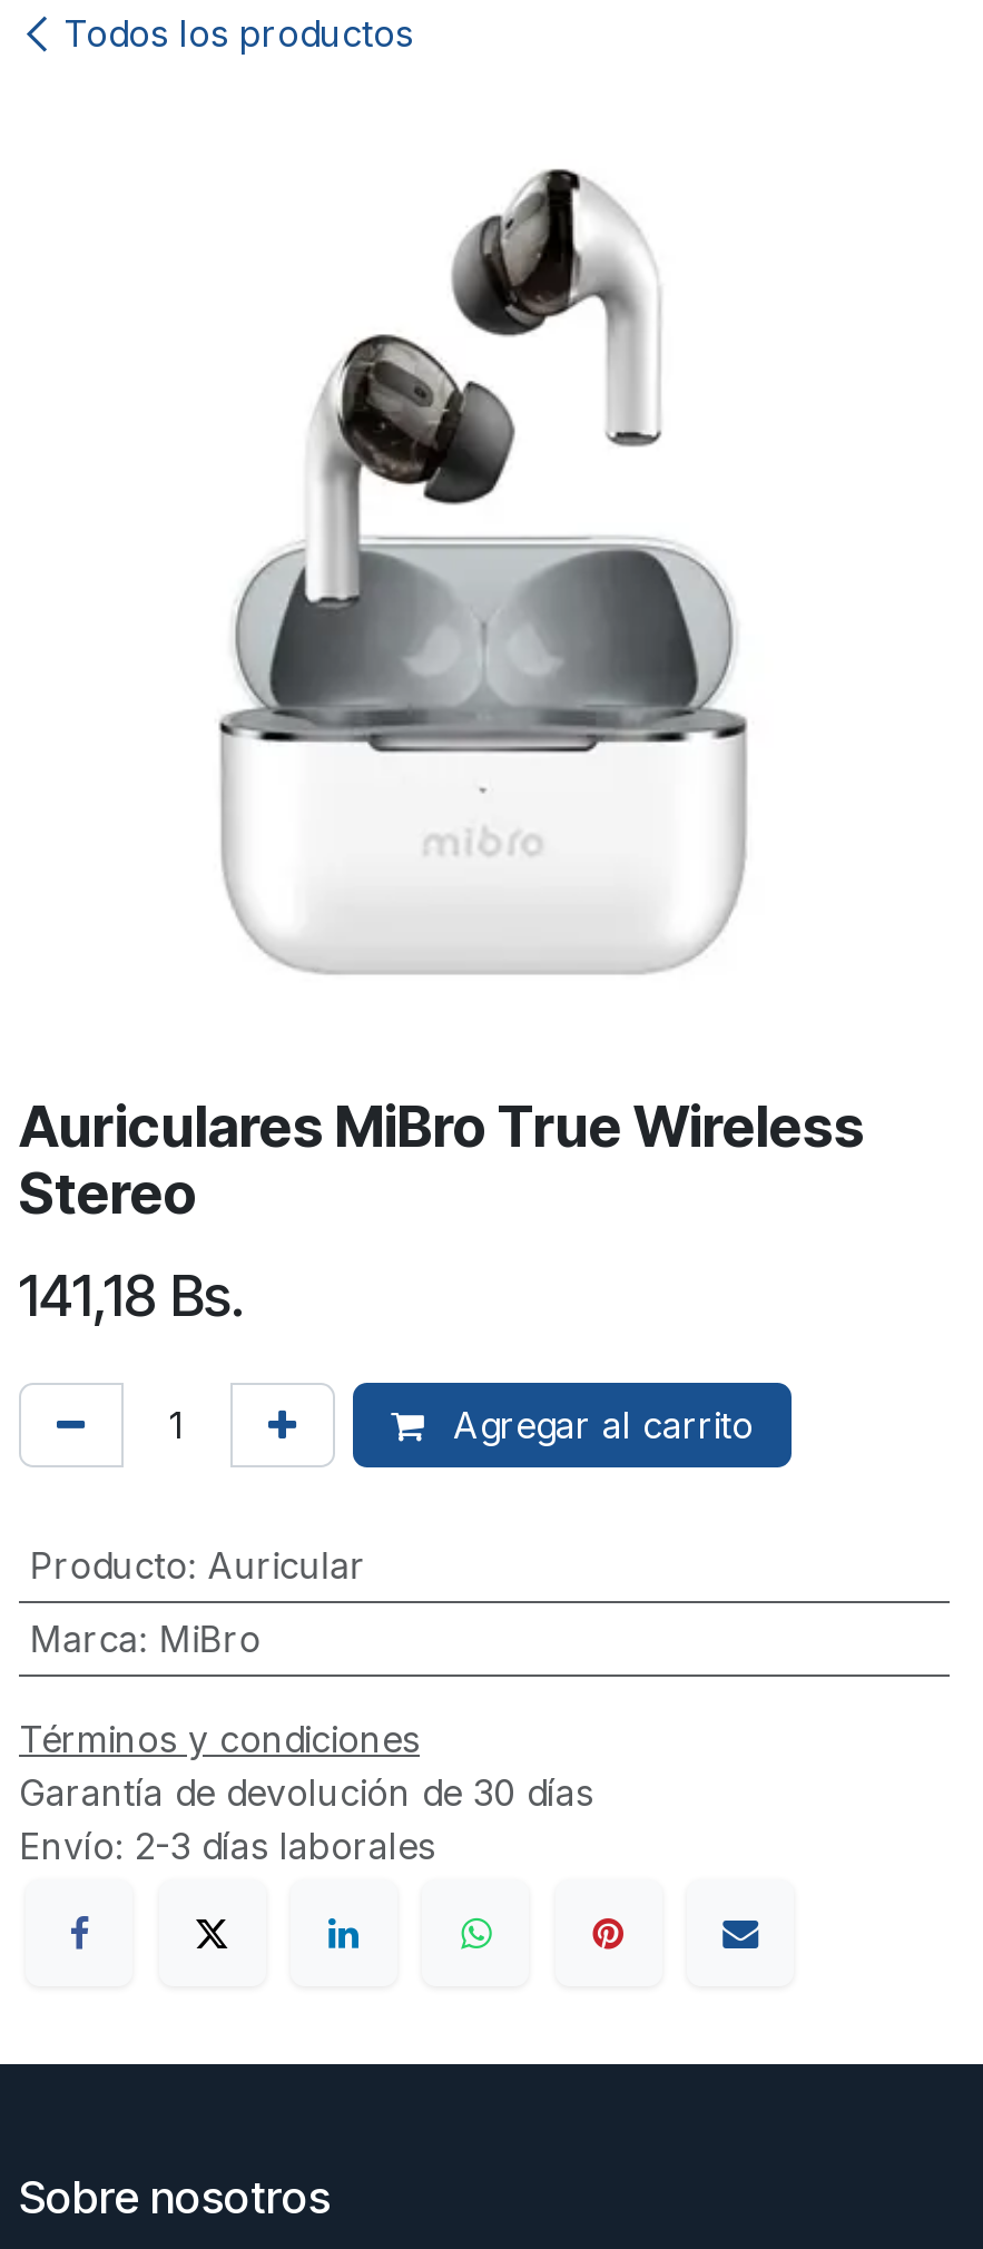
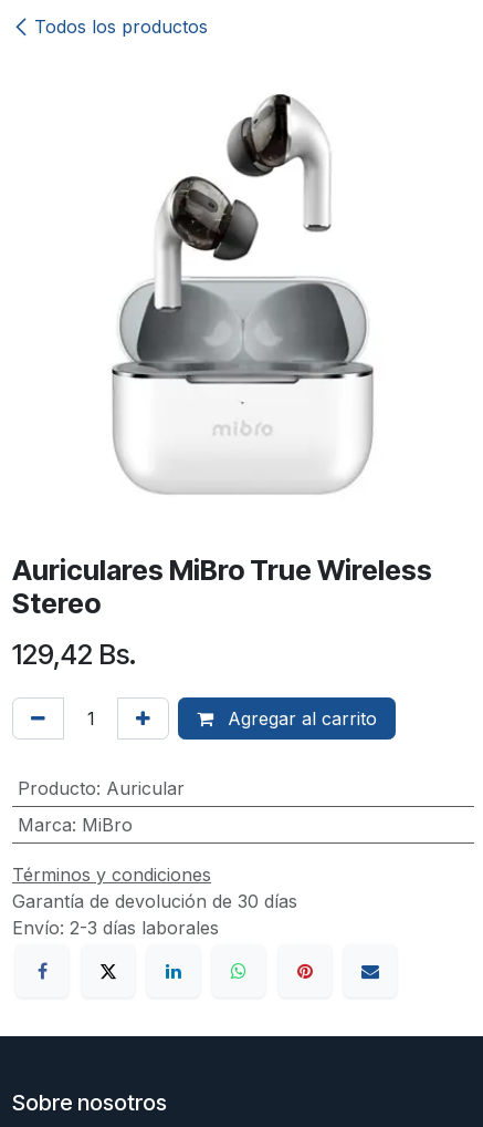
[19,1262,244,1328] 141,18 Bs. -> [12,637,136,670] 129,42 Bs.

